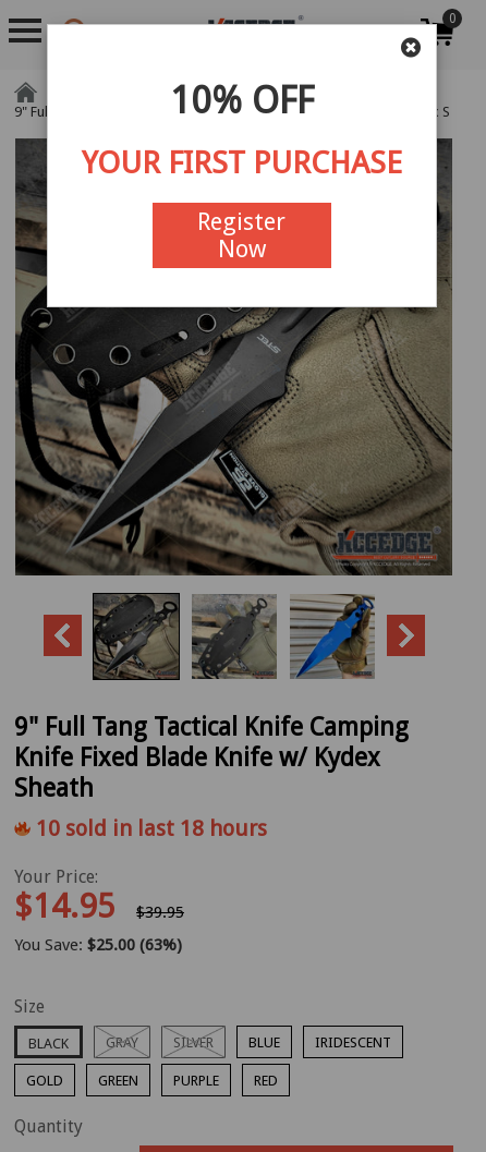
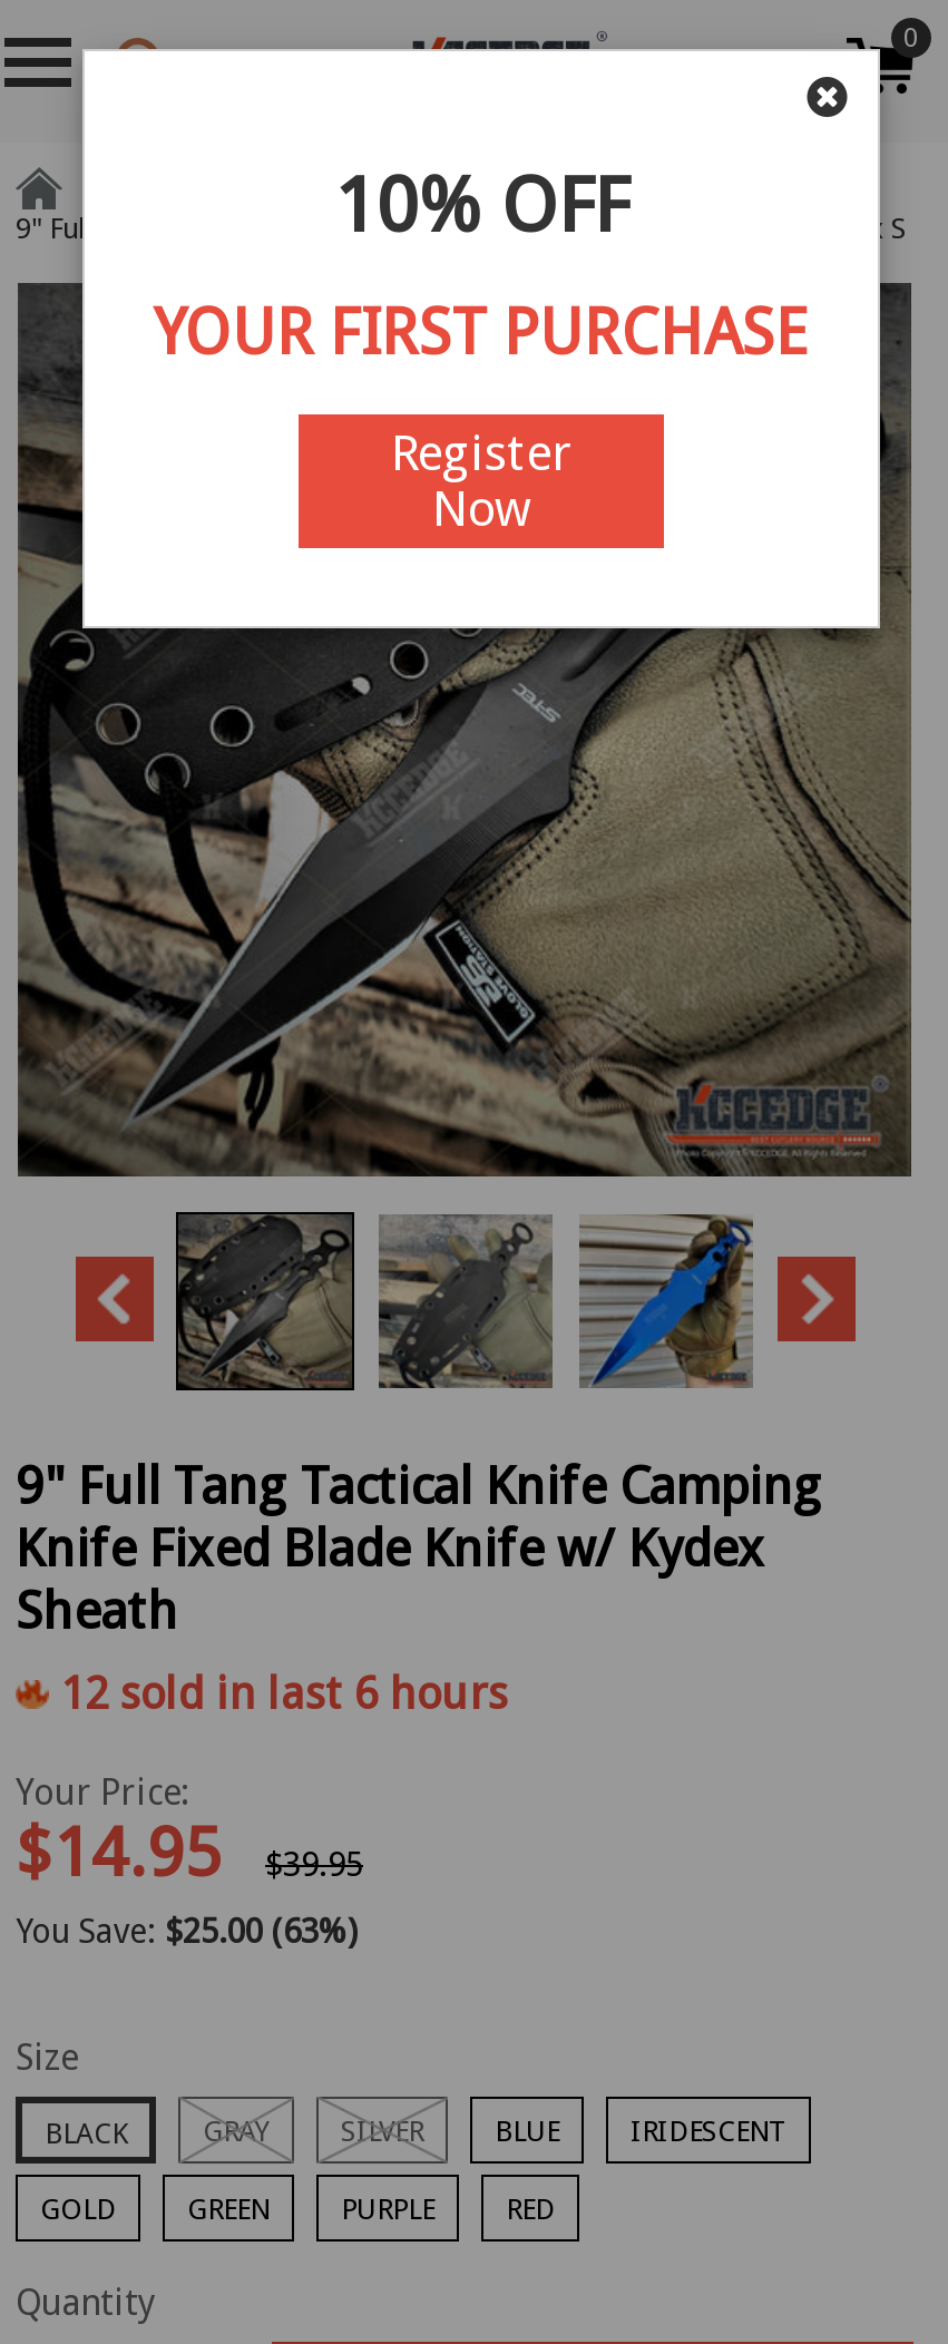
[36,815,267,841] 10 sold in last 18 hours -> [60,1667,508,1720] 12 sold in last 6 hours

